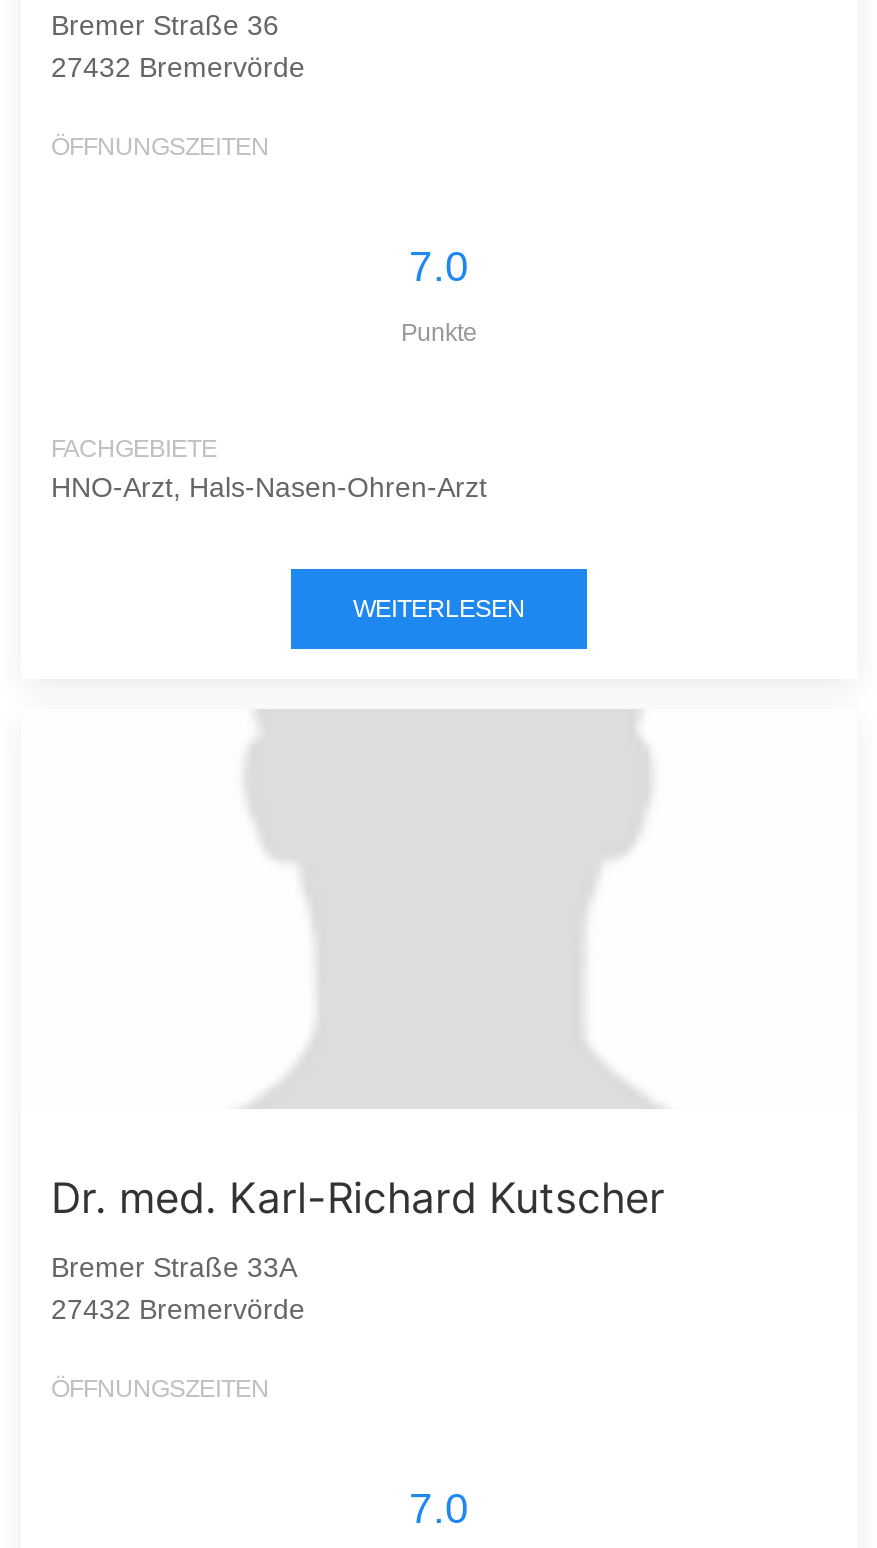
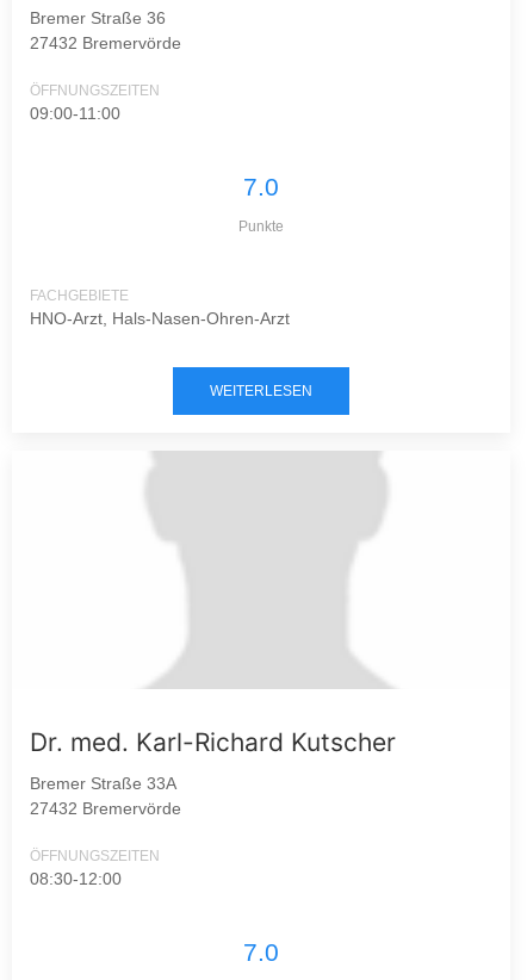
none -> [30,104,120,123] 09:00-11:00
none -> [30,870,122,889] 08:30-12:00

